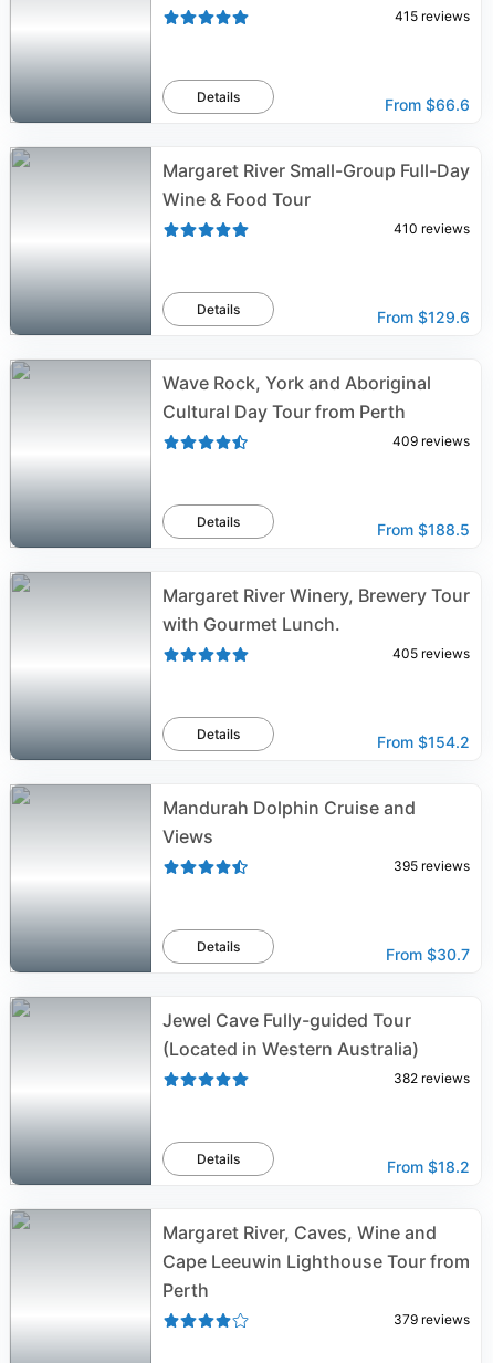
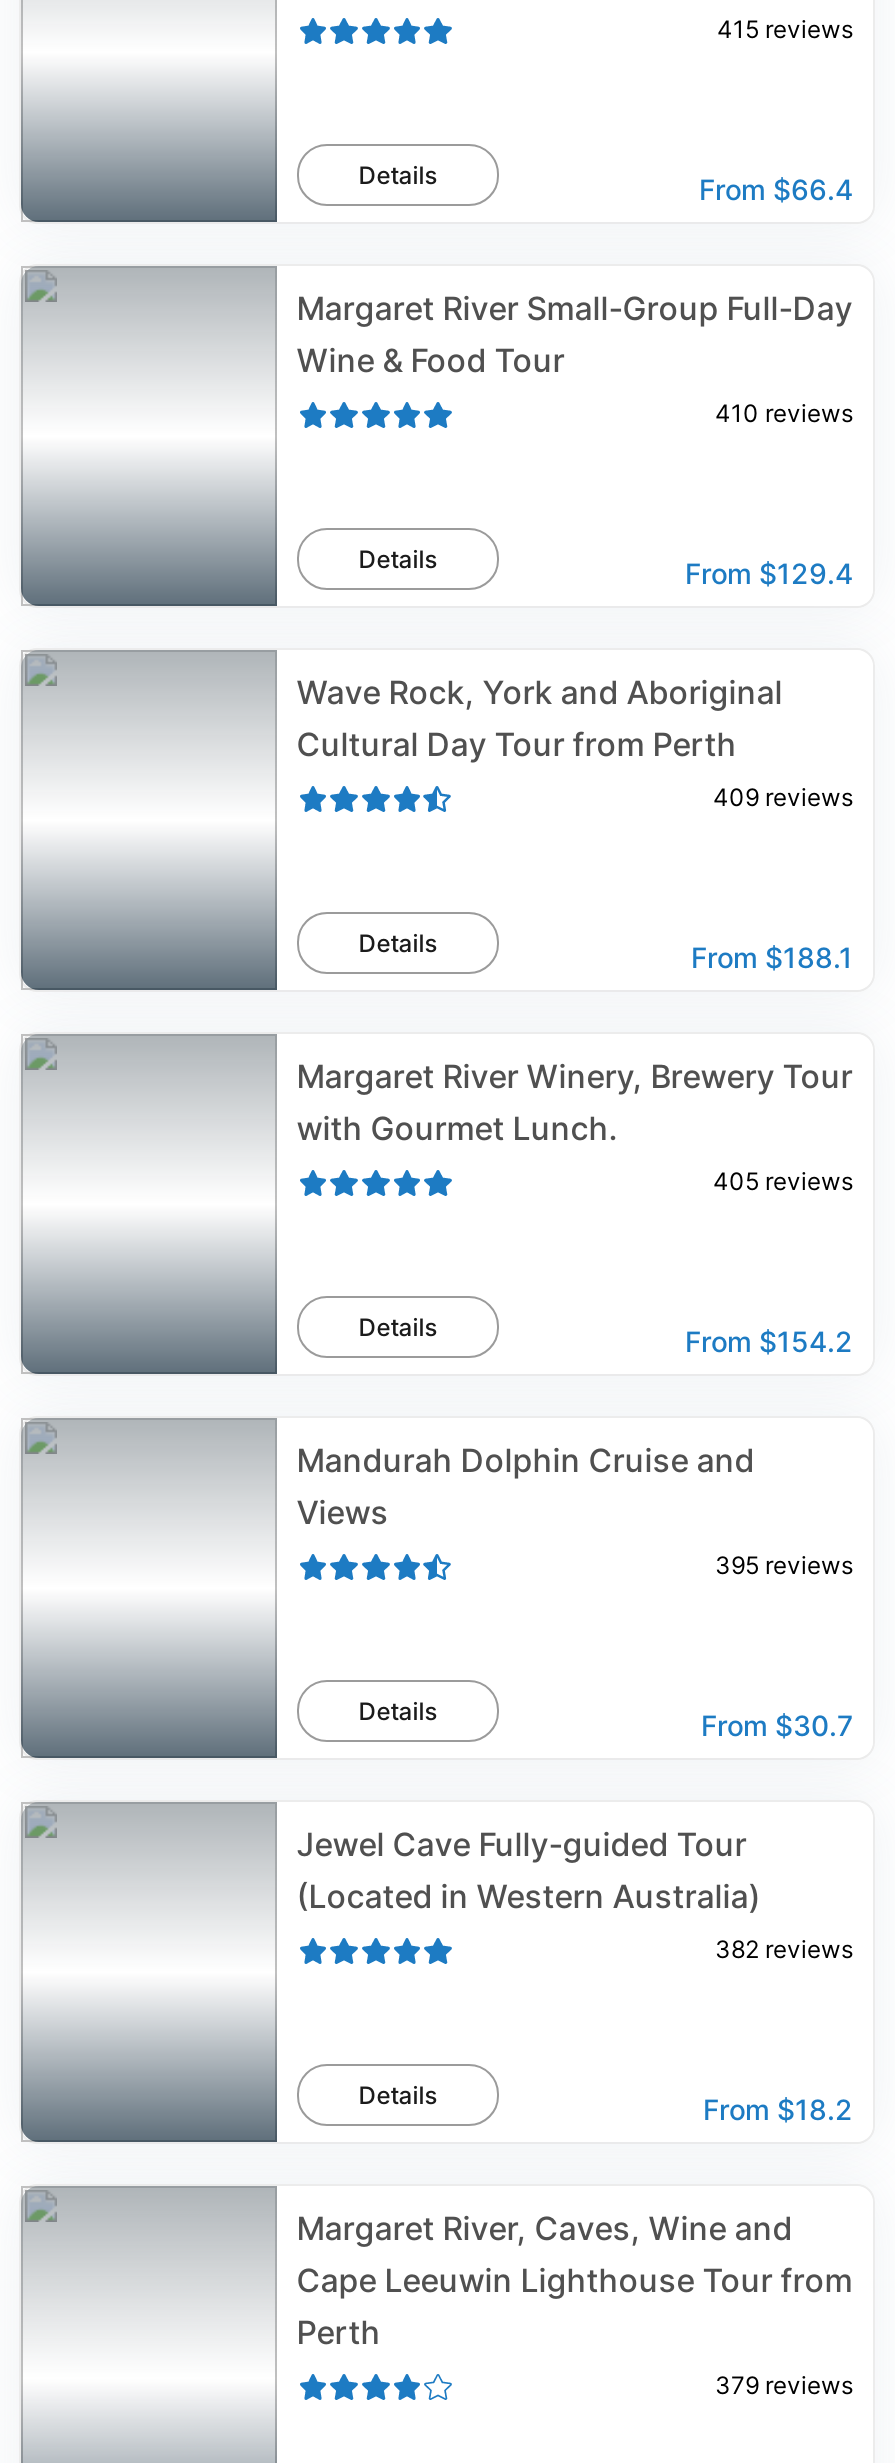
[385,95,470,114] From $66.6 -> [699,172,853,206] From $66.4
[377,308,470,326] From $129.6 -> [685,556,853,590] From $129.4
[377,520,470,539] From $188.5 -> [691,940,853,974] From $188.1

